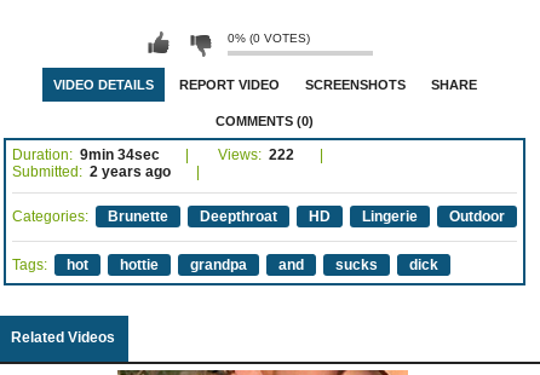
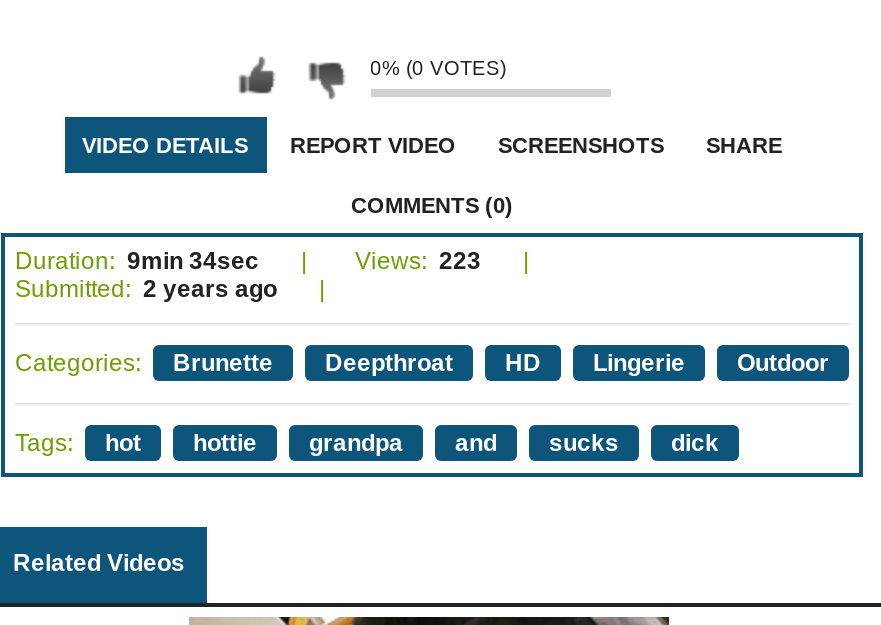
[218,146,294,163] Views: 222 -> [355,247,481,275] Views: 223

